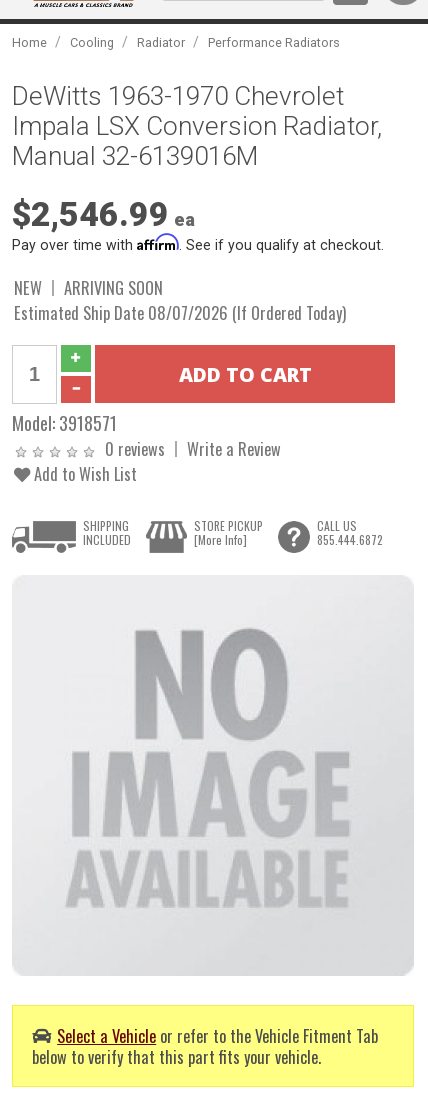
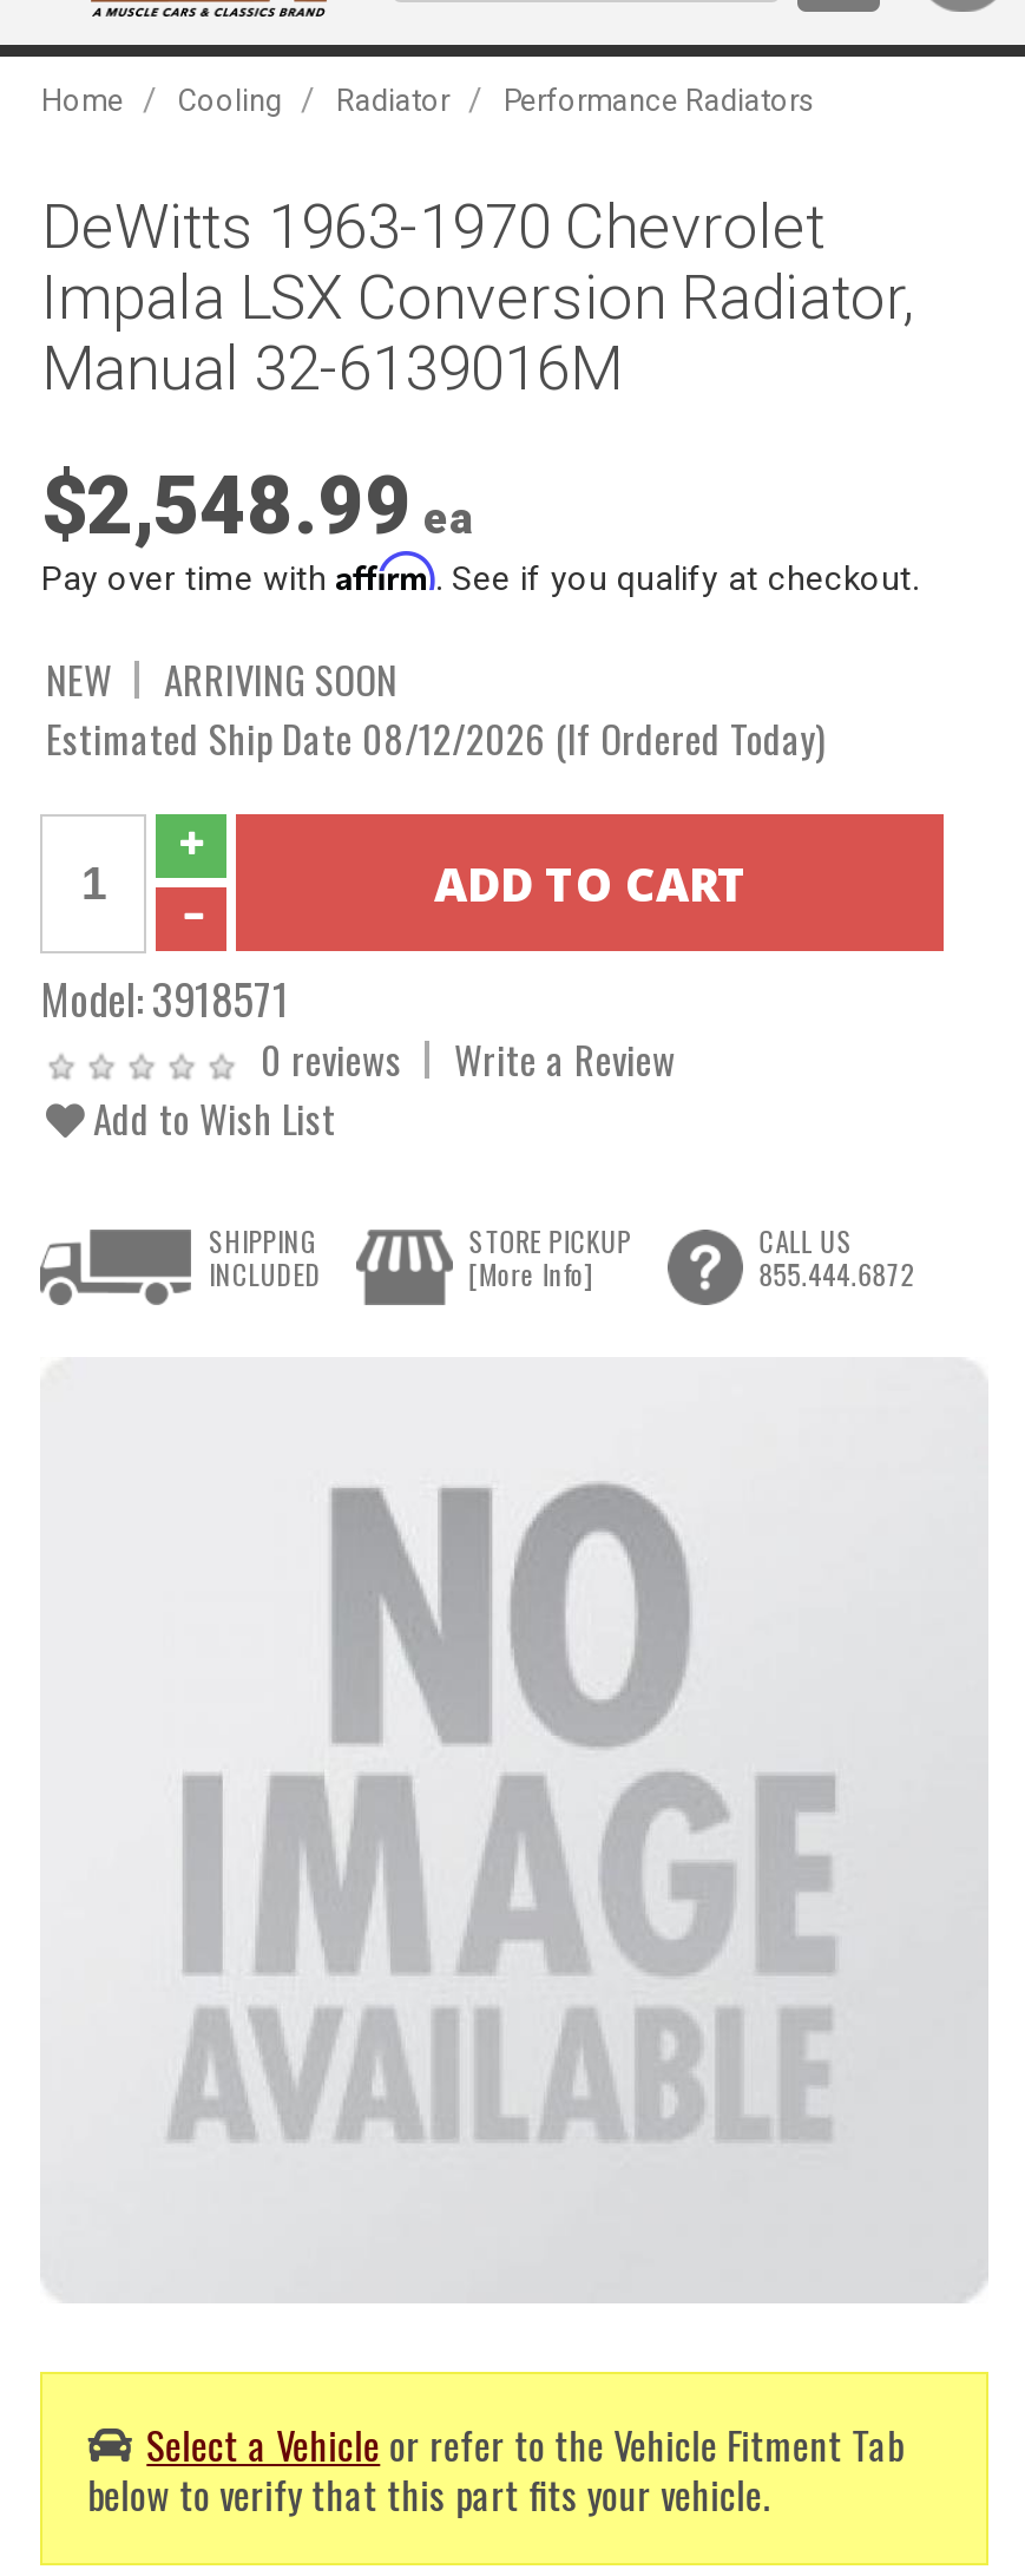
[12,195,195,234] $2,546.99 ea -> [41,460,473,552] $2,548.99 ea
[14,300,346,325] Estimated Ship Date 08/07/2026 (If Ordered Today) -> [46,708,824,767] Estimated Ship Date 08/12/2026 (If Ordered Today)

